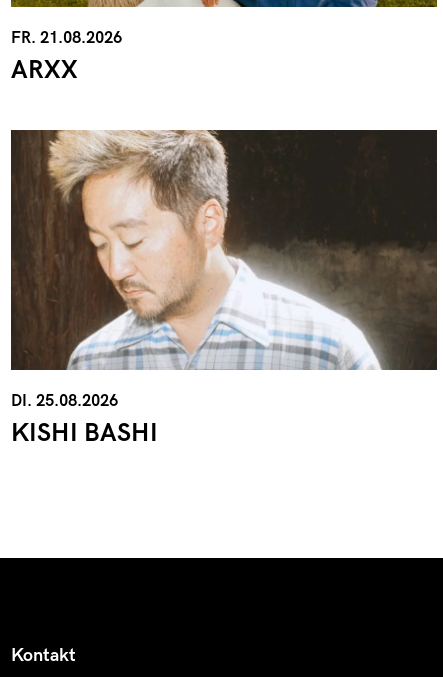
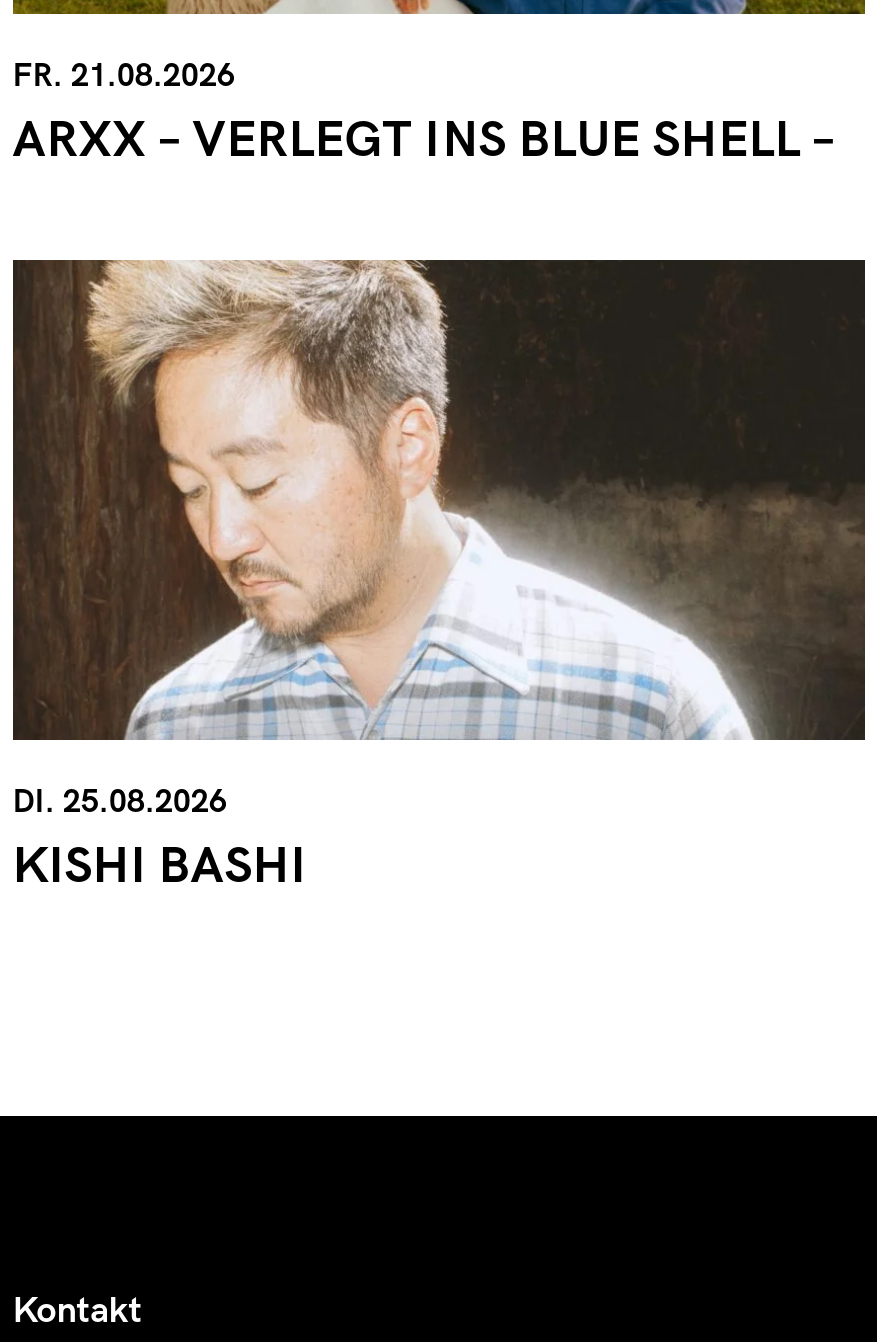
[11,54,78,85] ARXX -> [13,109,837,171] ARXX – VERLEGT INS BLUE SHELL –

